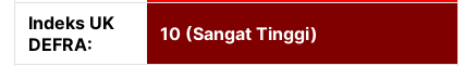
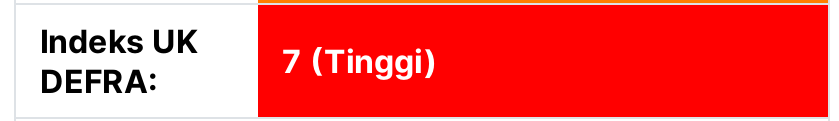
[160,22,318,44] 10 (Sangat Tinggi) -> [282,40,438,80] 7 (Tinggi)

